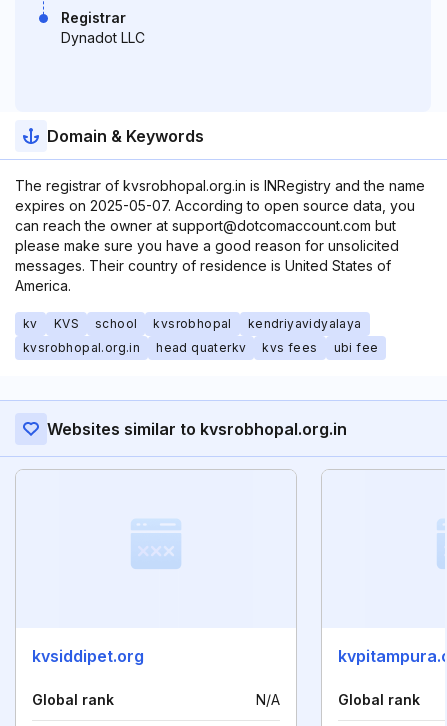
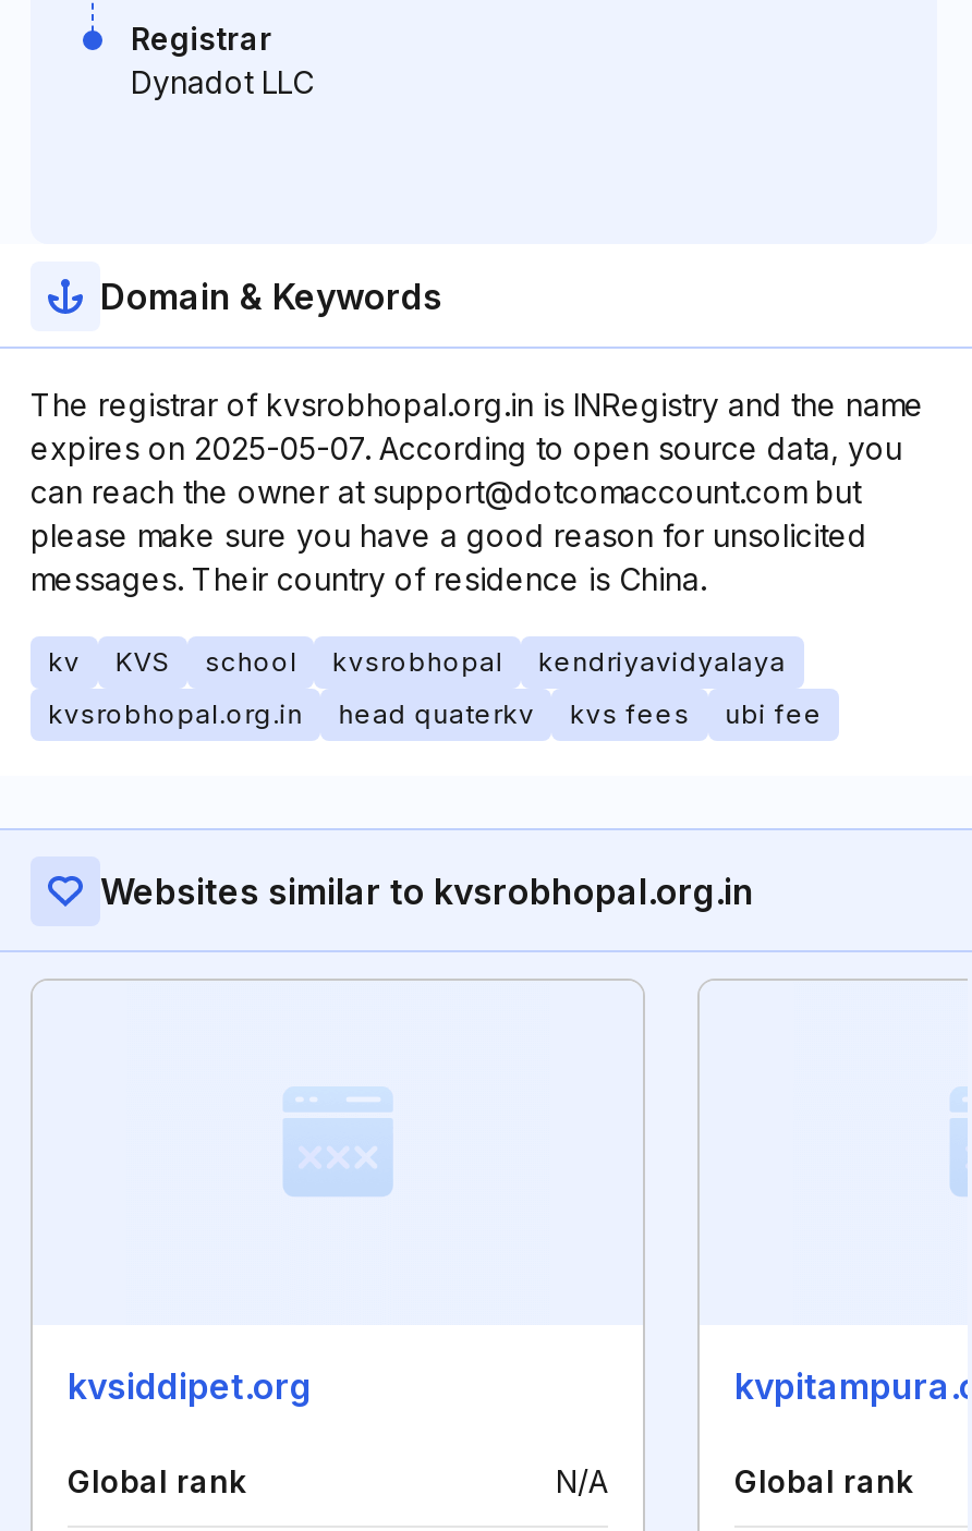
[15,257,391,294] messages. Their country of residence is United States of | America. -> [31,560,706,597] messages. Their country of residence is China.

